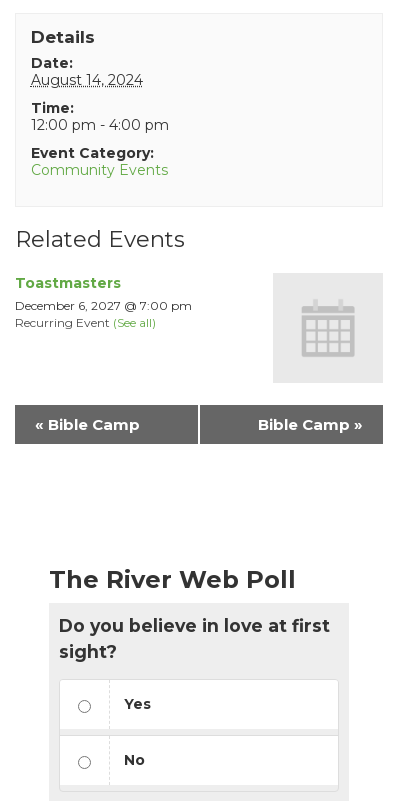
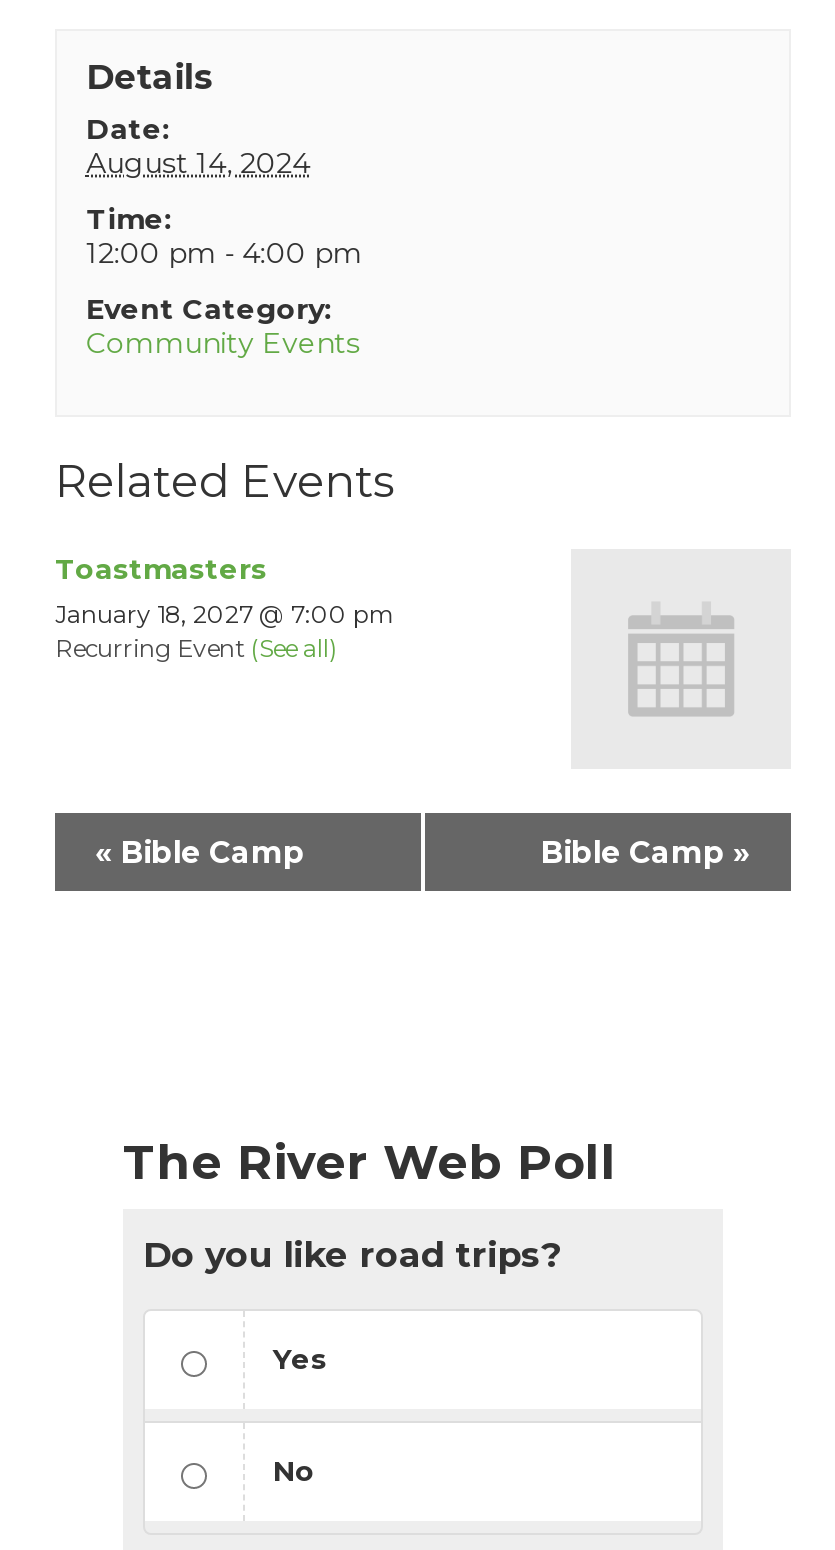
[15,298,192,313] December 6, 2027 @ 7:00 pm -> [55,599,395,629] January 18, 2027 @ 7:00 pm
[59,615,330,662] Do you believe in love at first | sight? -> [143,1234,561,1276] Do you like road trips?

